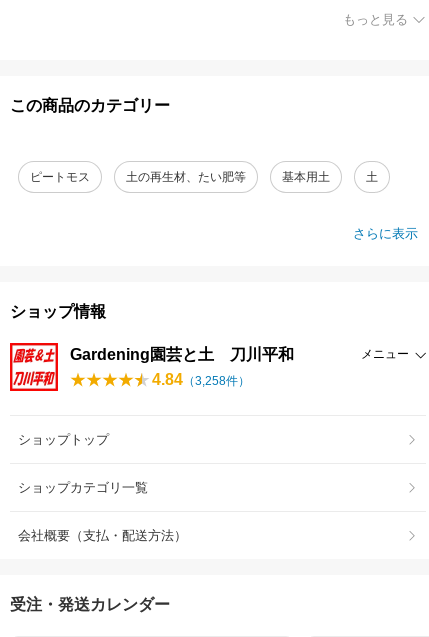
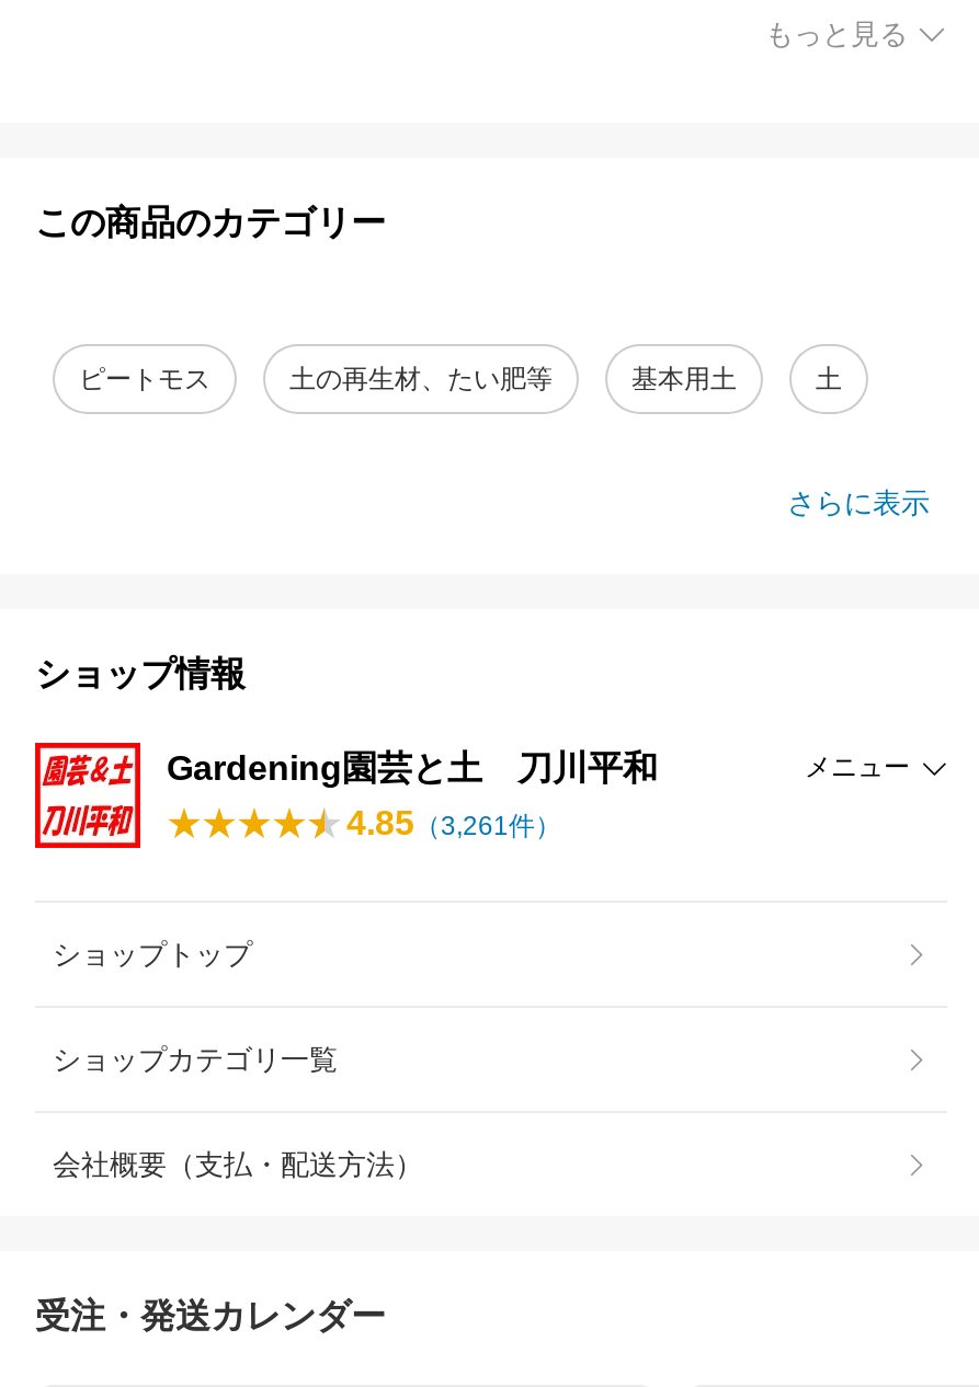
[152,371,250,388] 4.84（3,258件） -> [346,804,561,841] 4.85（3,261件）

